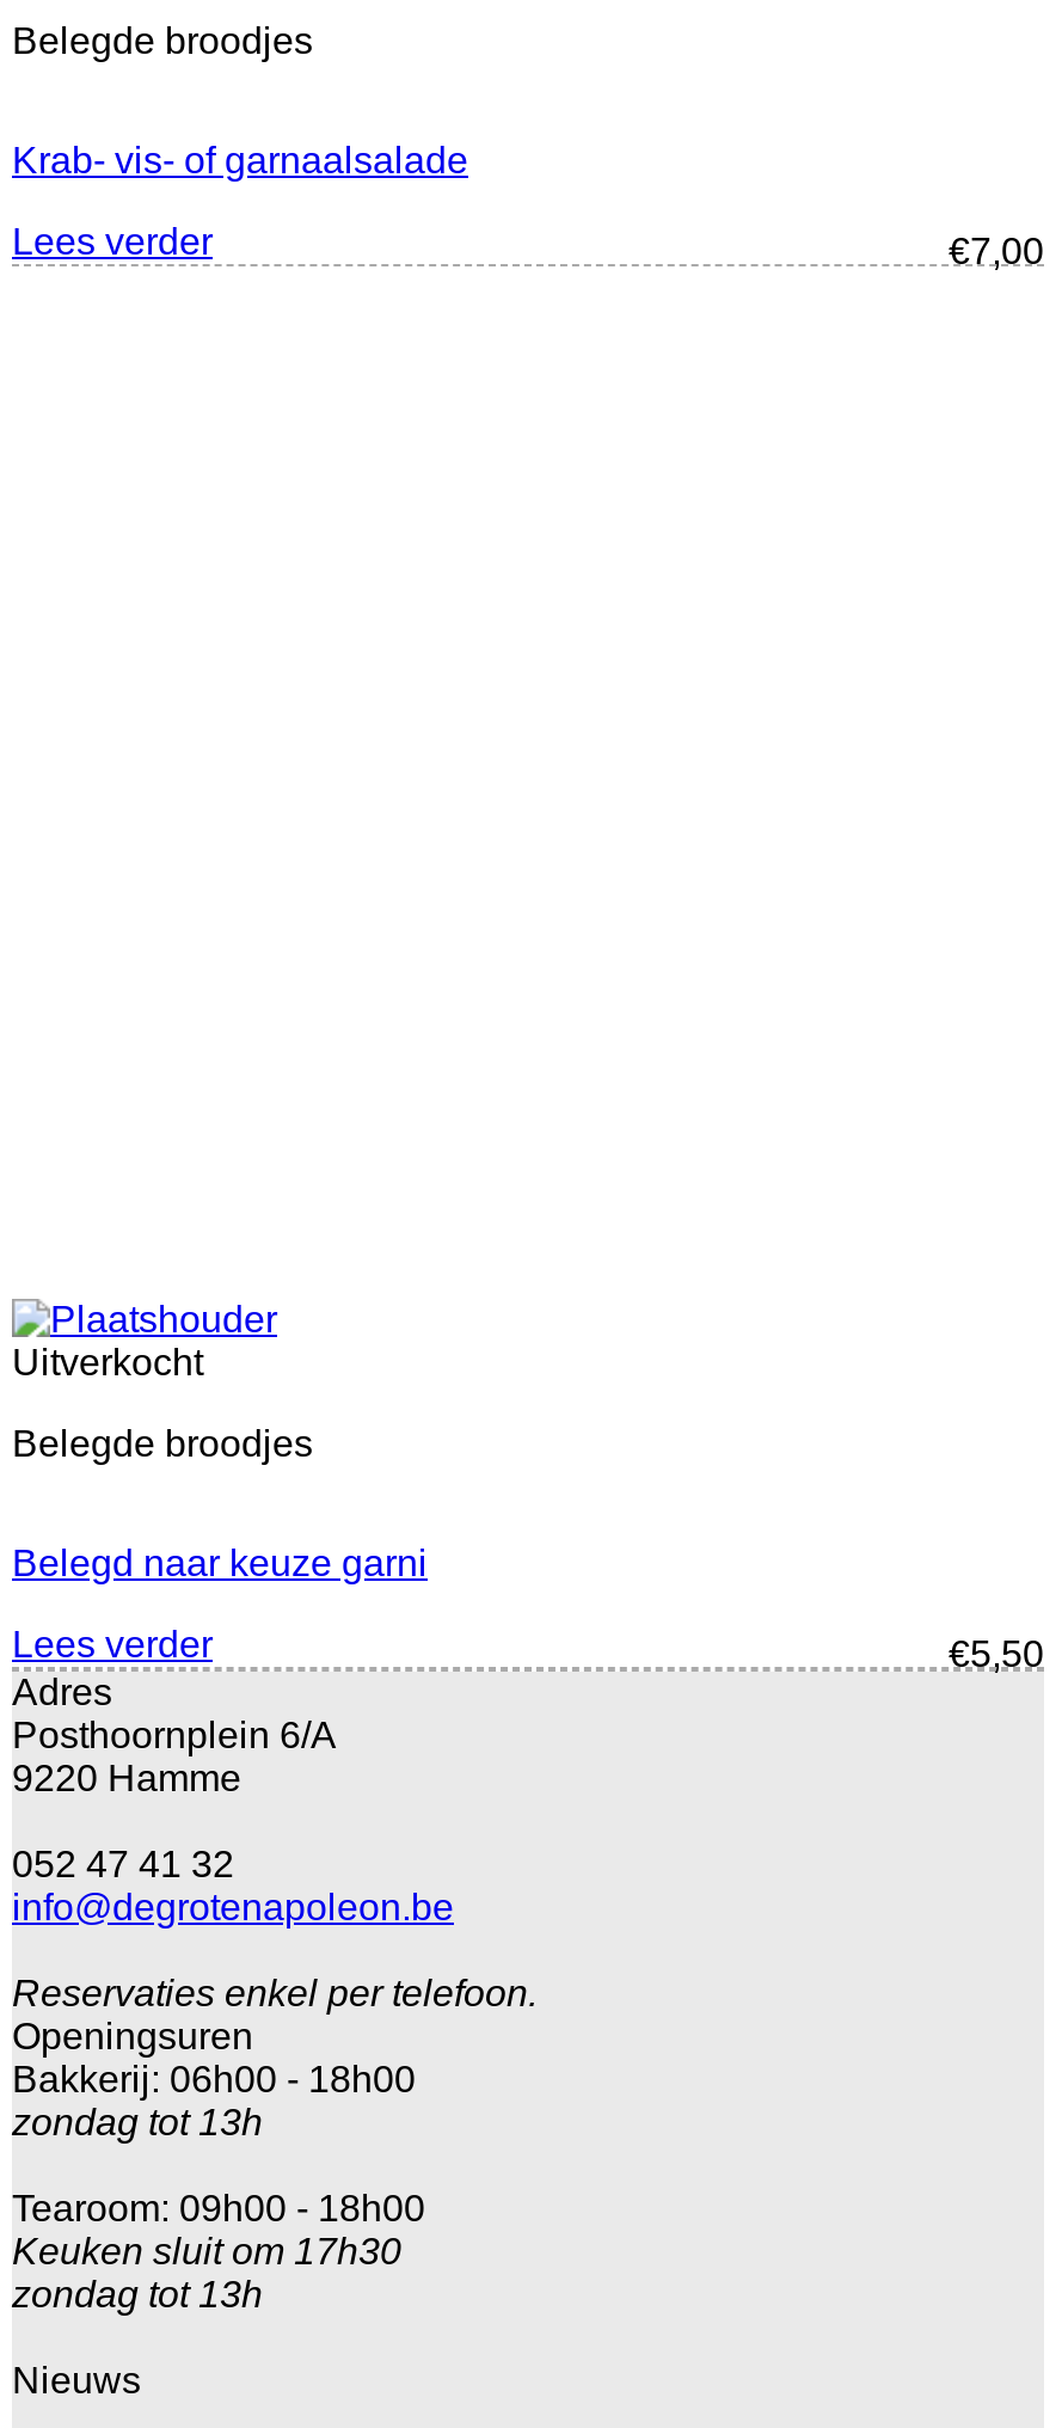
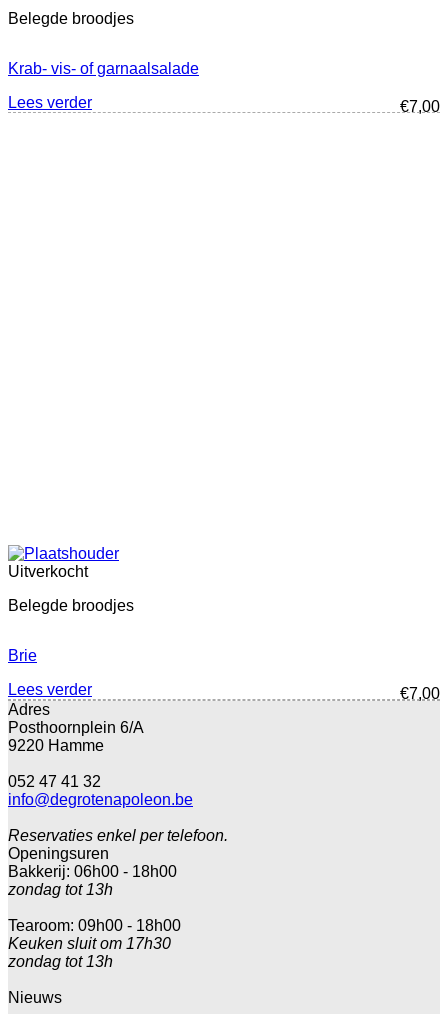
[12,1542,428,1583] Belegd naar keuze garni -> [8,647,37,664] Brie
[949,1633,1044,1674] €5,50 -> [400,685,440,702] €7,00

